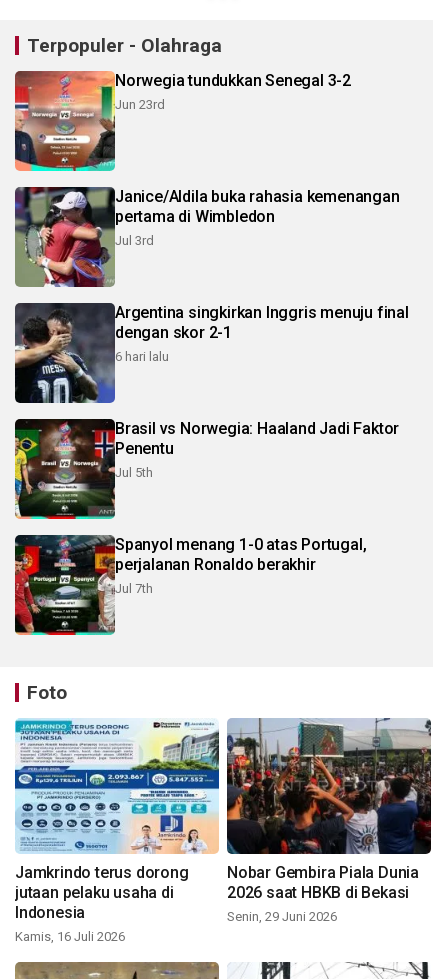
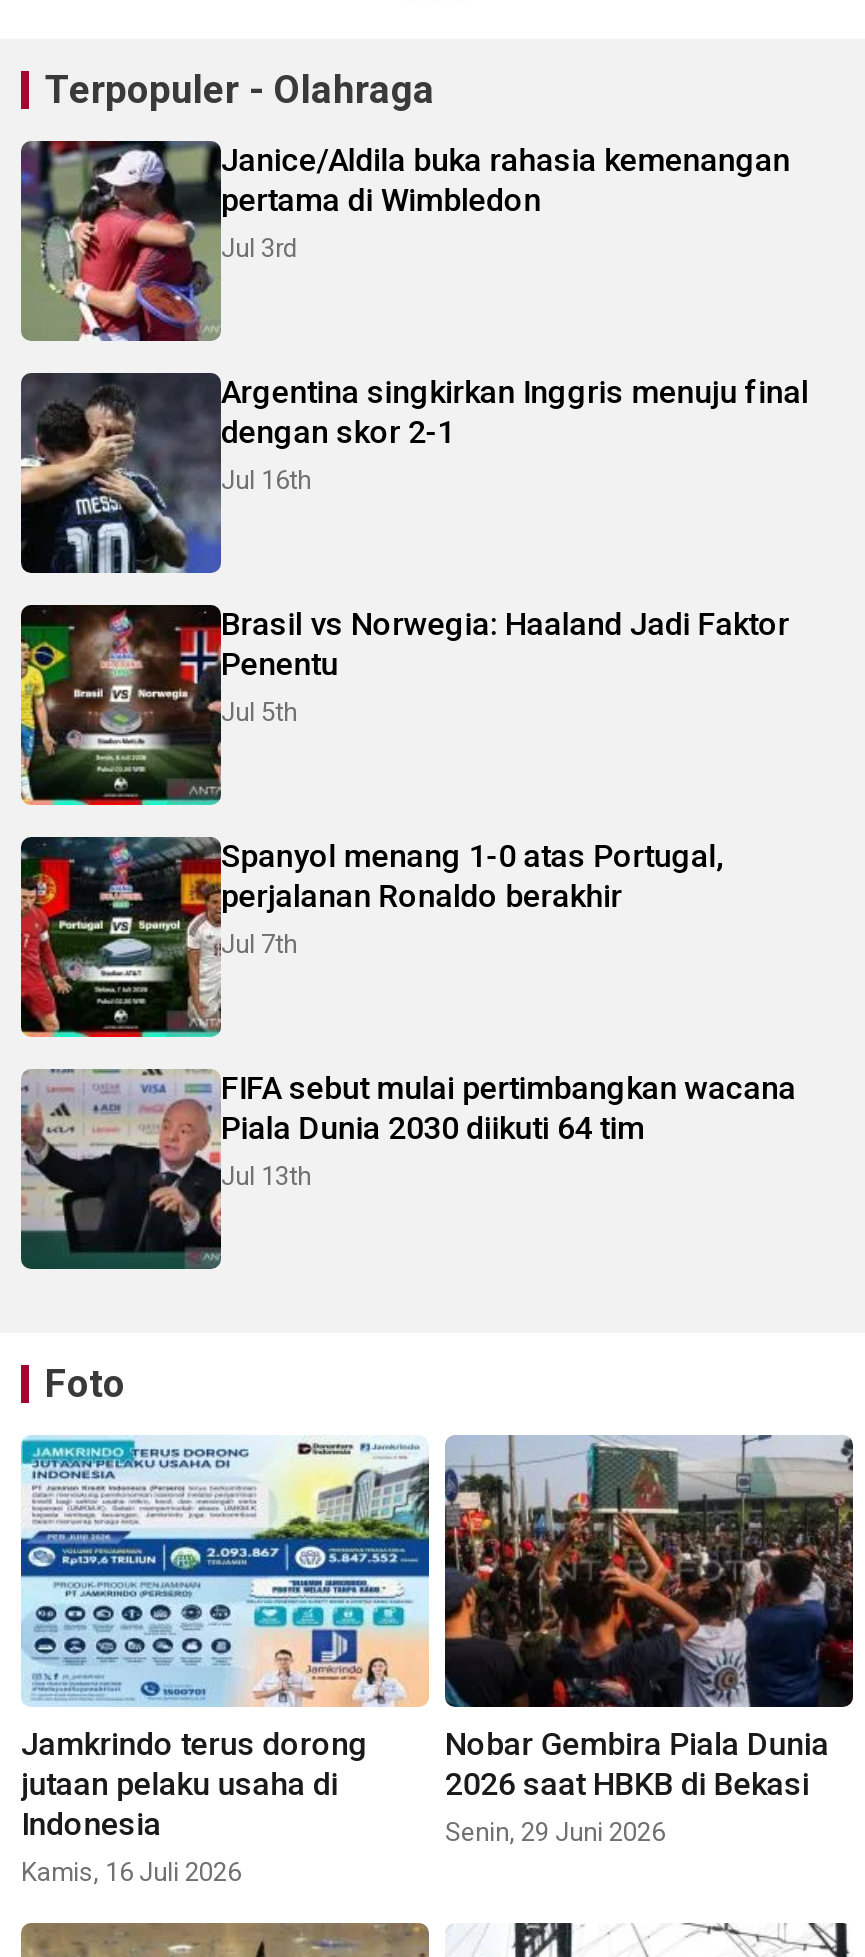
[14,70,351,172] [image] | Norwegia tundukkan Senegal 3-2 | Jun 23rd -> none
moved [13,185,409,342] -> [17,137,809,452]: [image] | Janice/Aldila buka rahasia kemenangan | pertama di Wimbledon | Jul 3rd | Argentina singkirkan Inggris menuju final | dengan skor 2-1
moved [13,302,399,596] -> [17,371,789,960]: [image] | Brasil vs Norwegia: Haaland Jadi Faktor | Penentu | Jul 5th | Spanyol menang 1-0 atas Portugal, | perjalanan Ronaldo berakhir | Jul 7th
[115,349,169,364] 6 hari lalu -> [221,466,311,496] Jul 16th
none -> [21,1069,796,1271] [image] | FIFA sebut mulai pertimbangkan wacana | Piala Dunia 2030 diikuti 64 tim | Jul 13th

